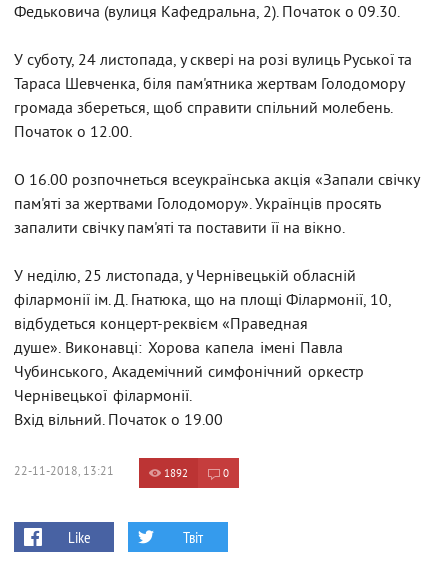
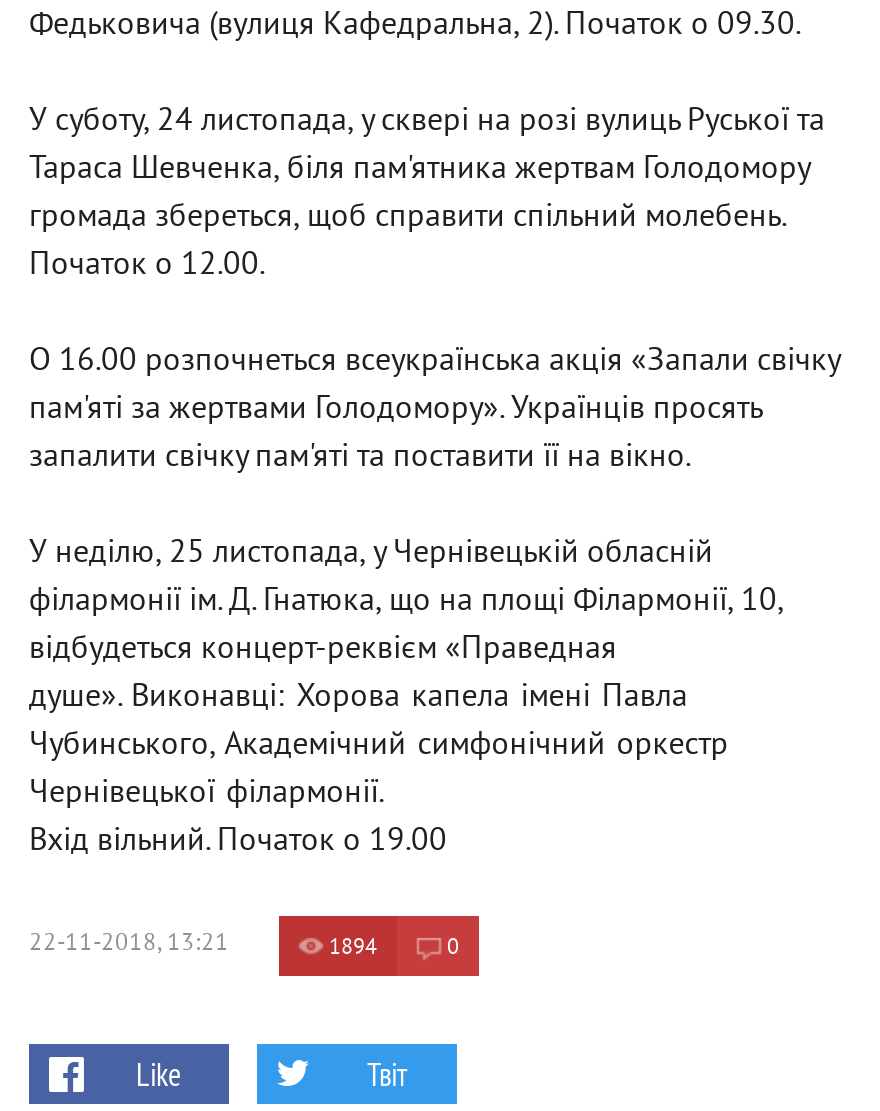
[164,467,188,481] 1892 -> [329,934,377,962] 1894

